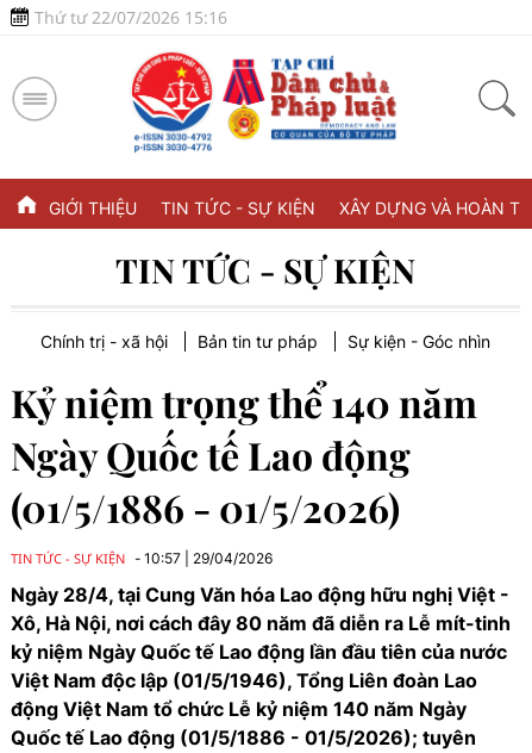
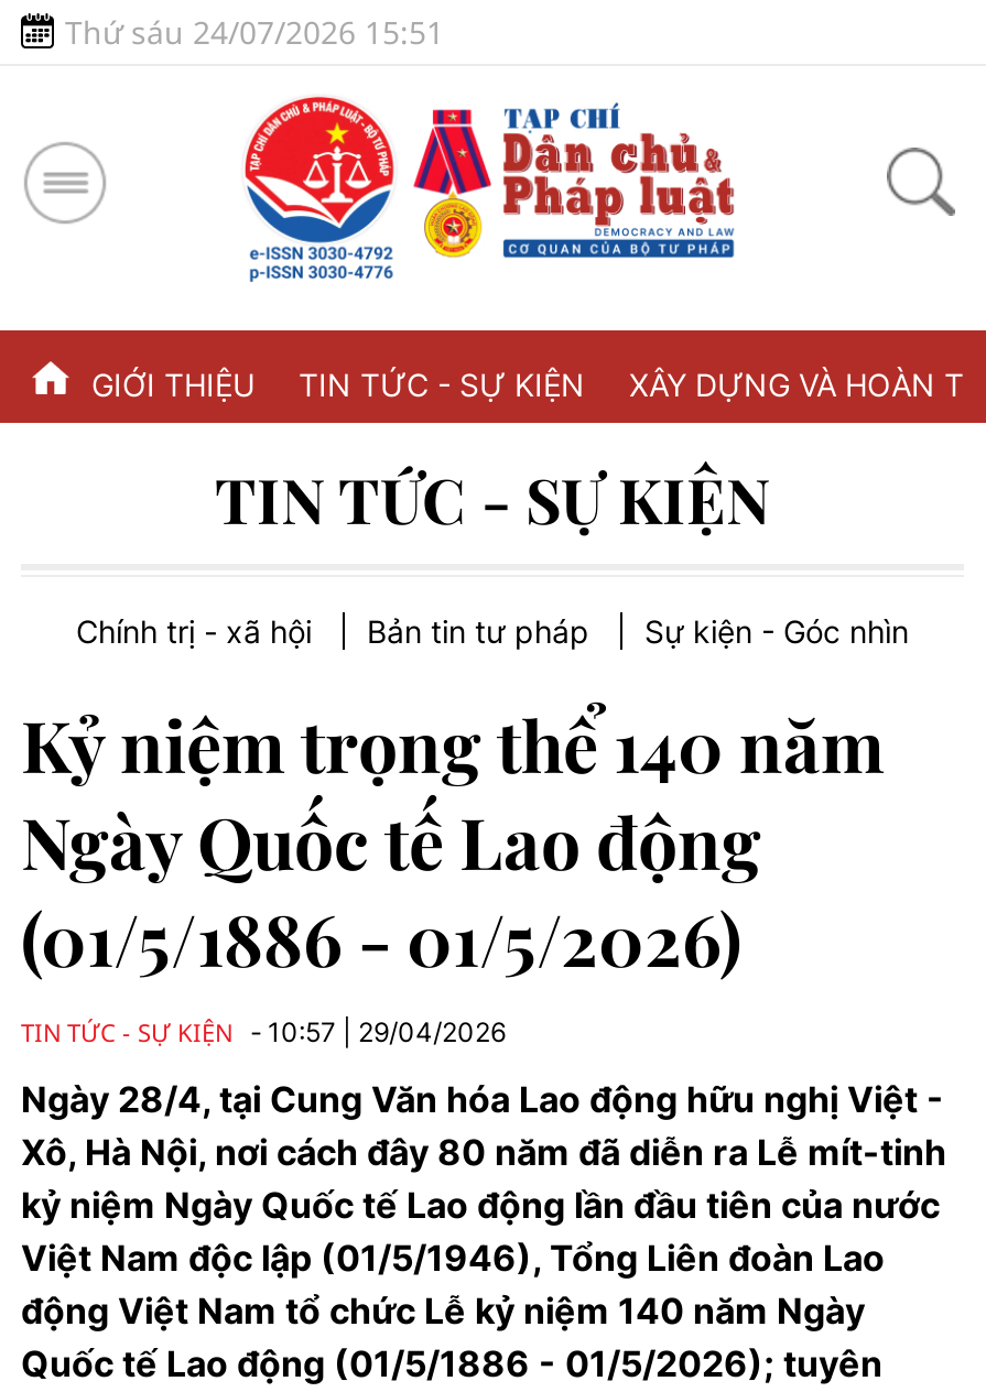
[35,6,227,29] Thứ tư 22/07/2026 15:16 -> [65,11,444,53] Thứ sáu 24/07/2026 15:51

